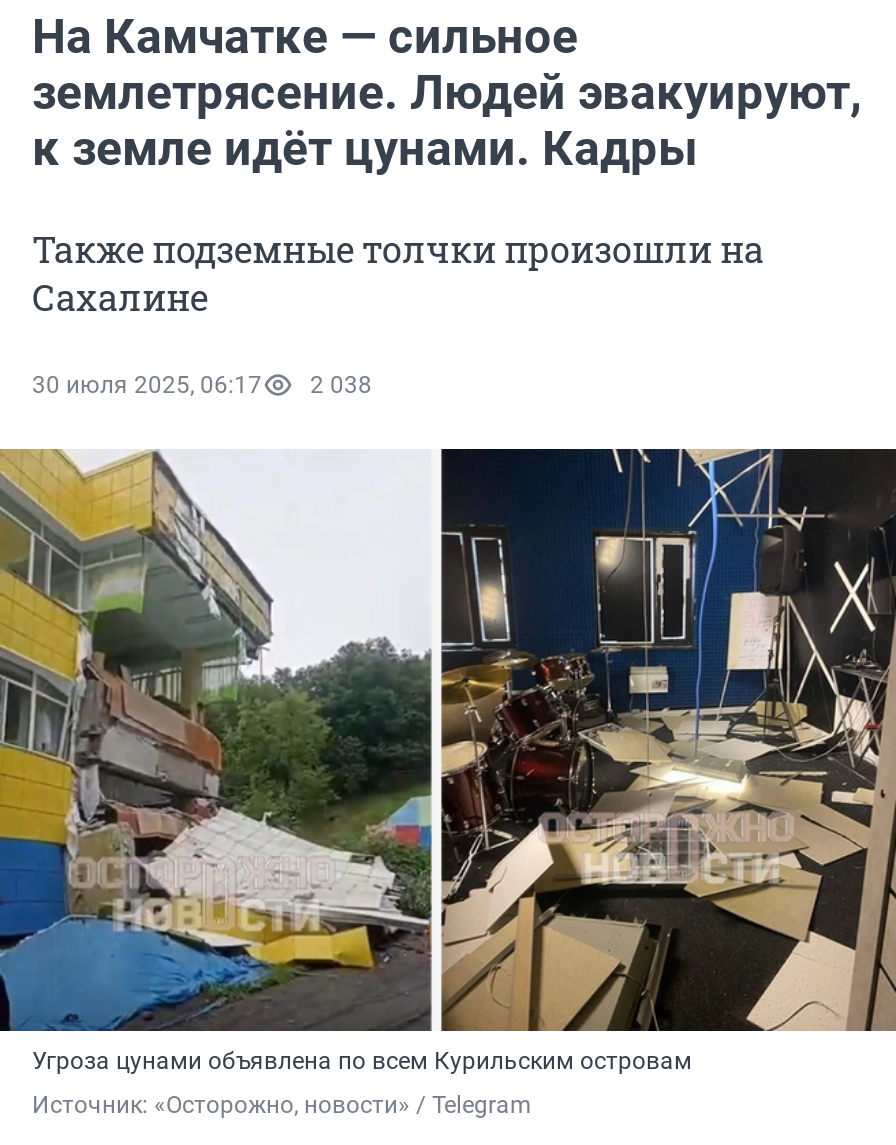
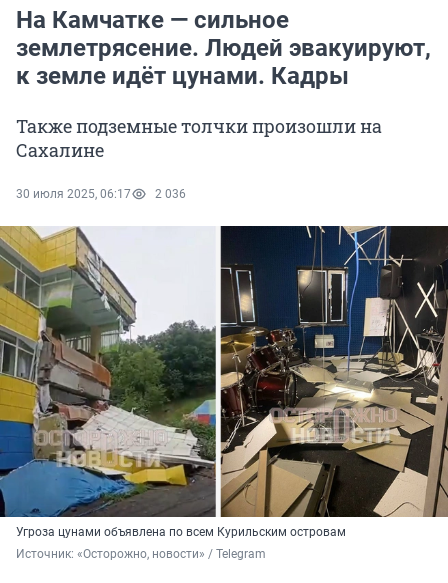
[32,371,372,399] 30 июля 2025, 06:17 2 038 -> [16,187,186,201] 30 июля 2025, 06:17 2 036

